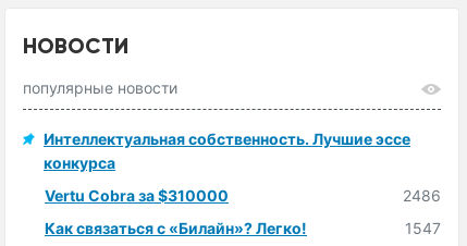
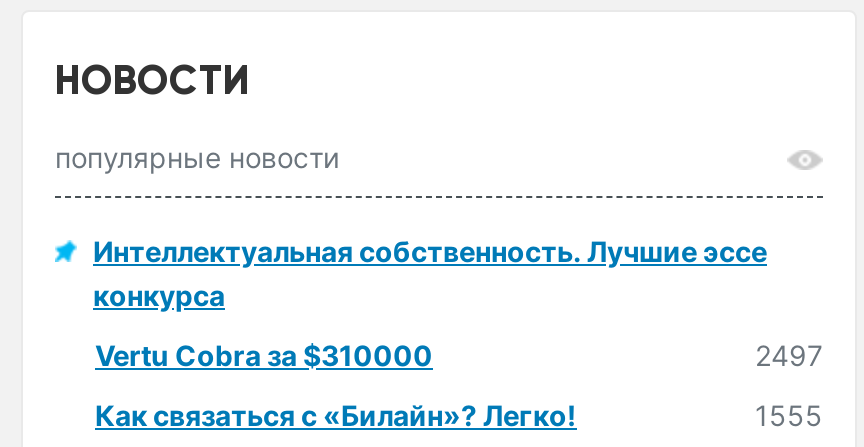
[403,186,441,205] 2486 -> [755,338,823,372] 2497
[405,219,441,238] 1547 -> [755,398,823,432] 1555

